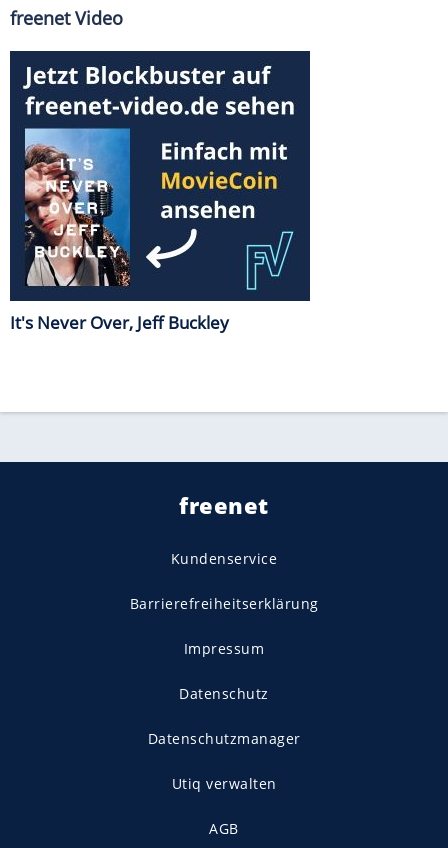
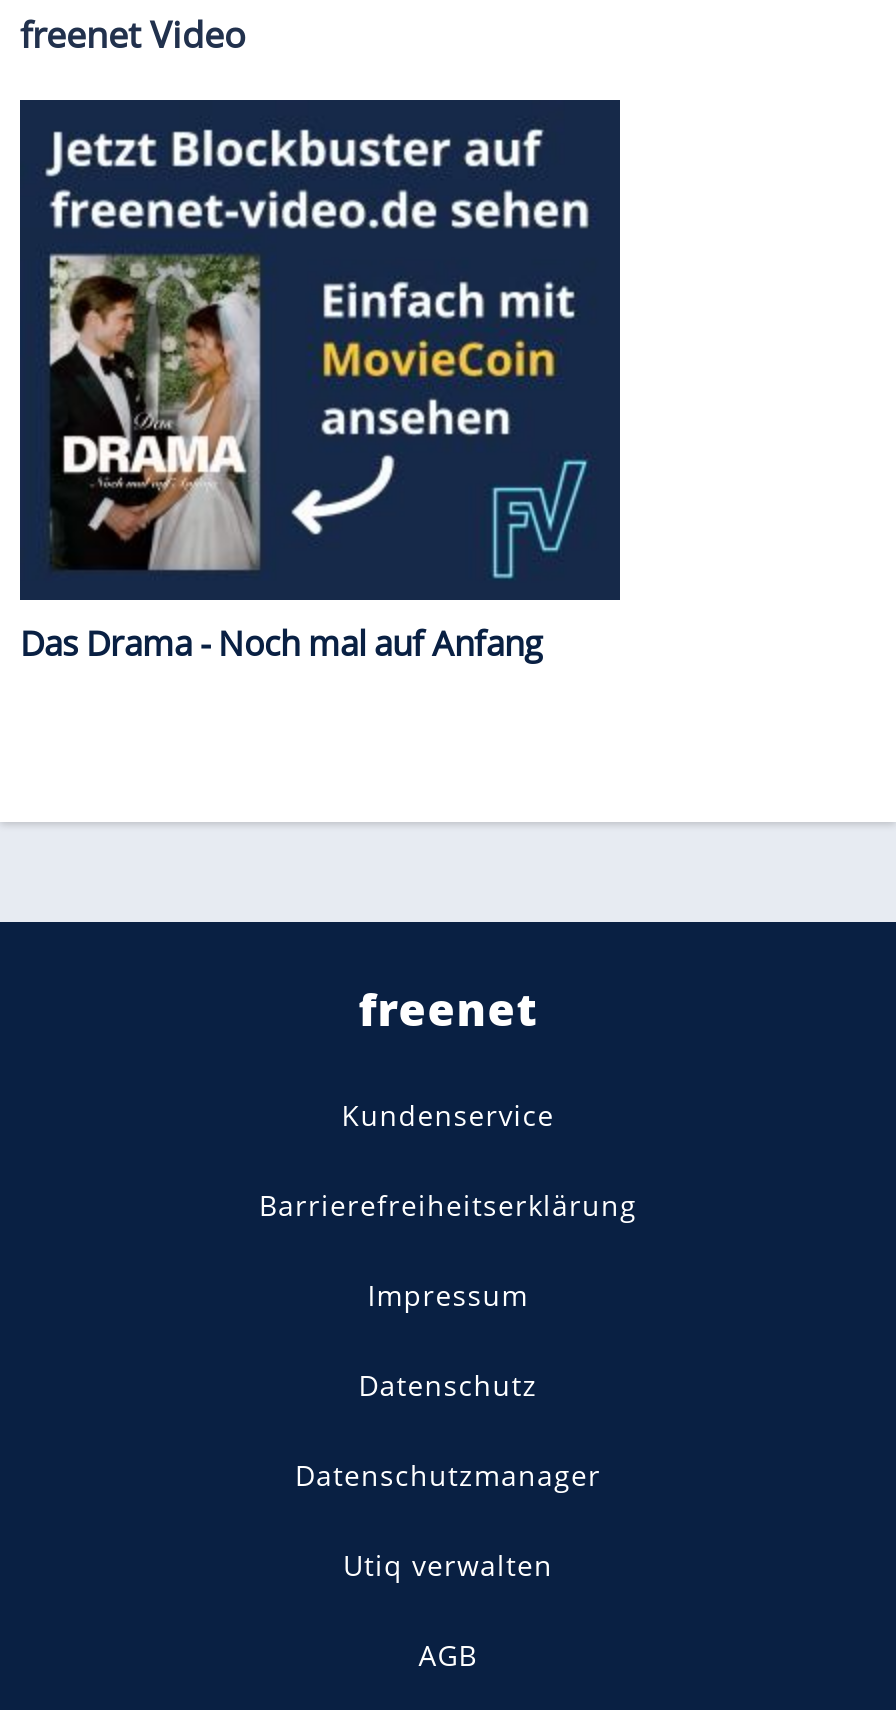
[10,127,229,334] [image] | It's Never Over, Jeff Buckley -> [20,254,542,665] [image] | Das Drama - Noch mal auf Anfang

